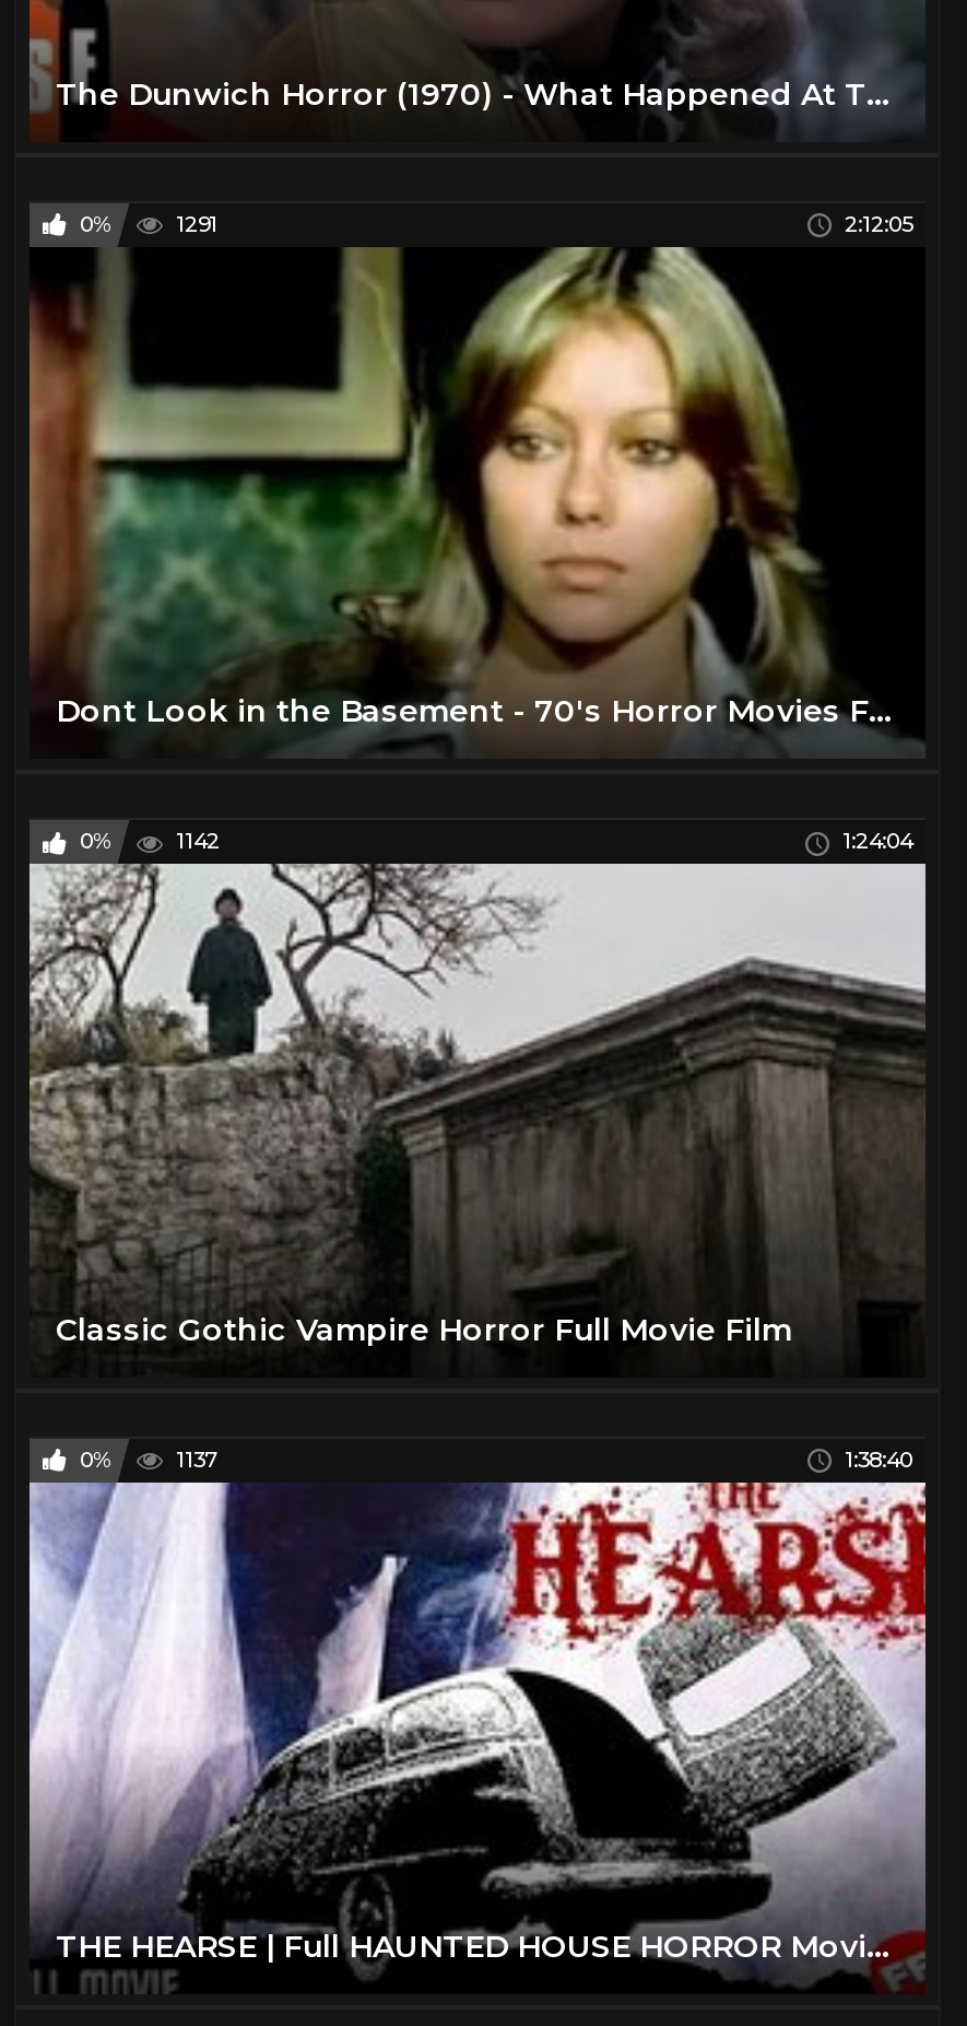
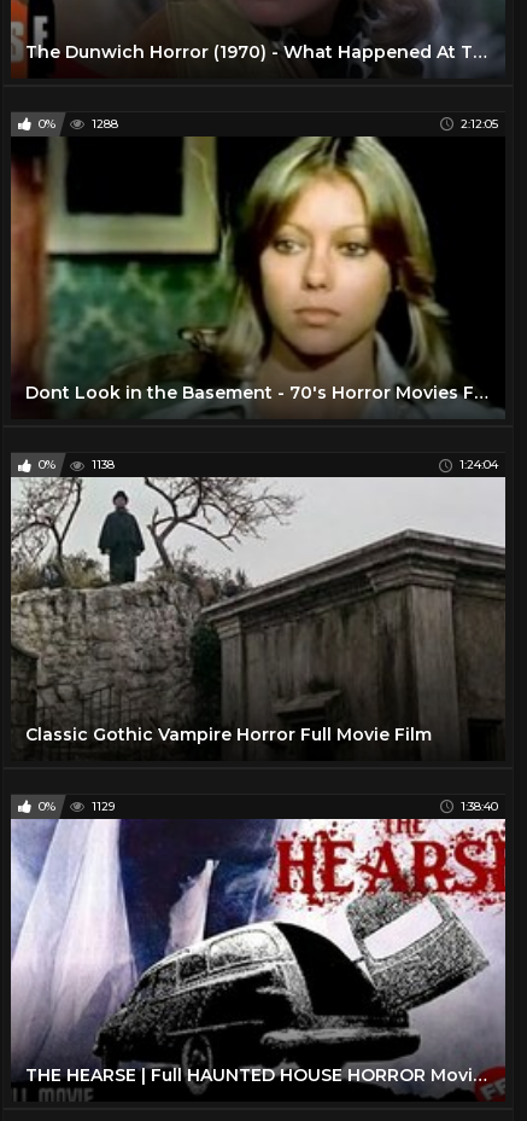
[176,210,217,239] 1291 -> [92,116,118,132] 1288
[176,827,220,856] 1142 -> [92,457,115,473] 1138
[176,1445,217,1473] 1137 -> [92,798,115,814] 1129

